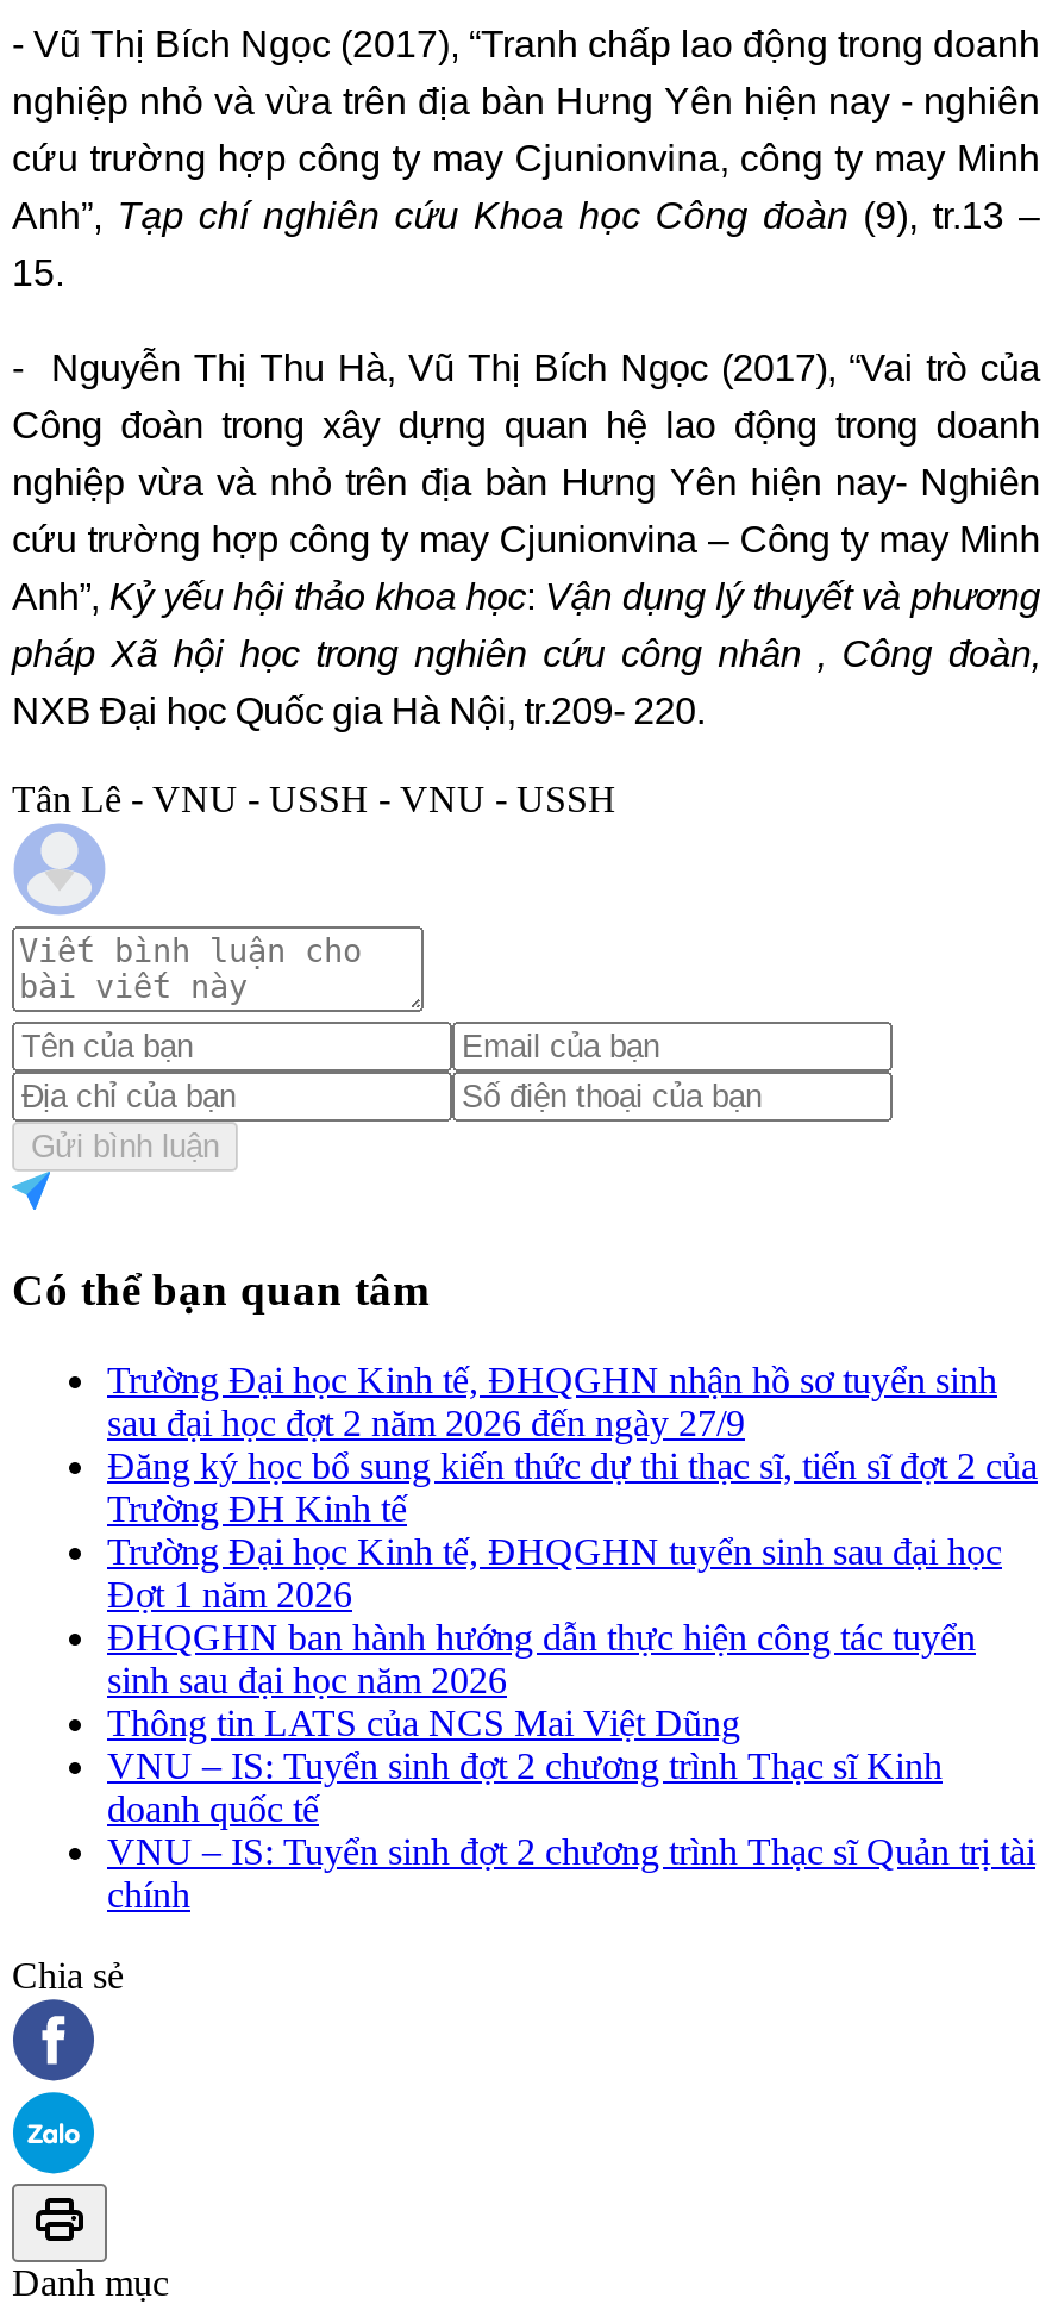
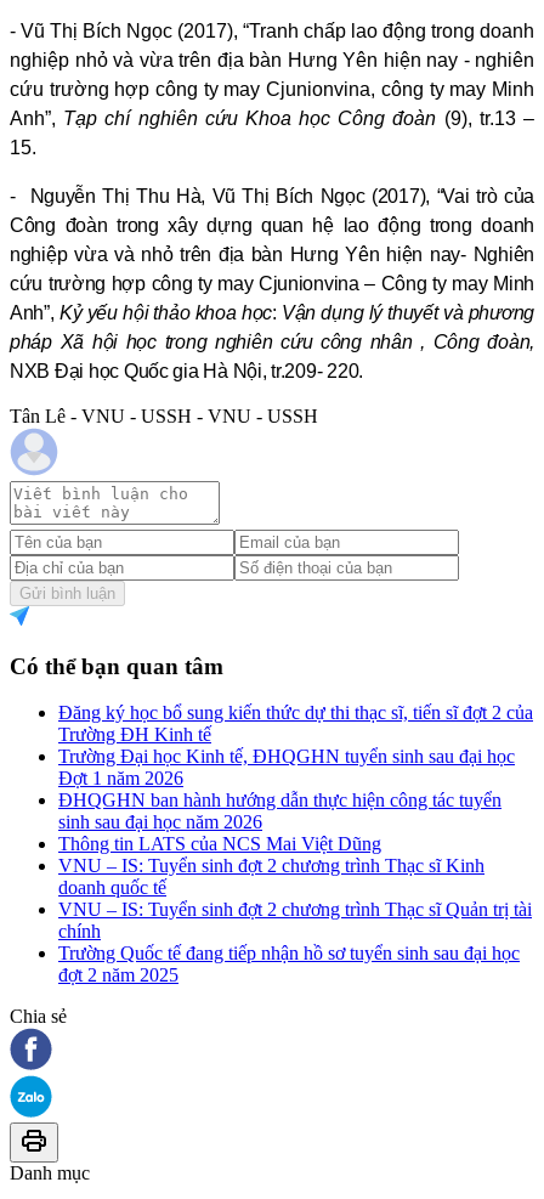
[107,1360,997,1444] Trường Đại học Kinh tế, ĐHQGHN nhận hồ sơ tuyển sinh | sau đại học đợt 2 năm 2026 đến ngày 27/9 -> none
moved [107,1446,1038,1915] -> [58,702,533,942]: Đăng ký học bổ sung kiến thức dự thi thạc sĩ, tiến sĩ đợt 2 của | Trường ĐH Kinh tế | Trường Đại học Kinh tế, ĐHQGHN tuyển sinh sau đại học | ... | VNU – IS: Tuyển sinh đợt 2 chương trình Thạc sĩ Quản trị tài | chính
none -> [58,943,520,985] Trường Quốc tế đang tiếp nhận hồ sơ tuyển sinh sau đại học | đợt 2 năm 2025

